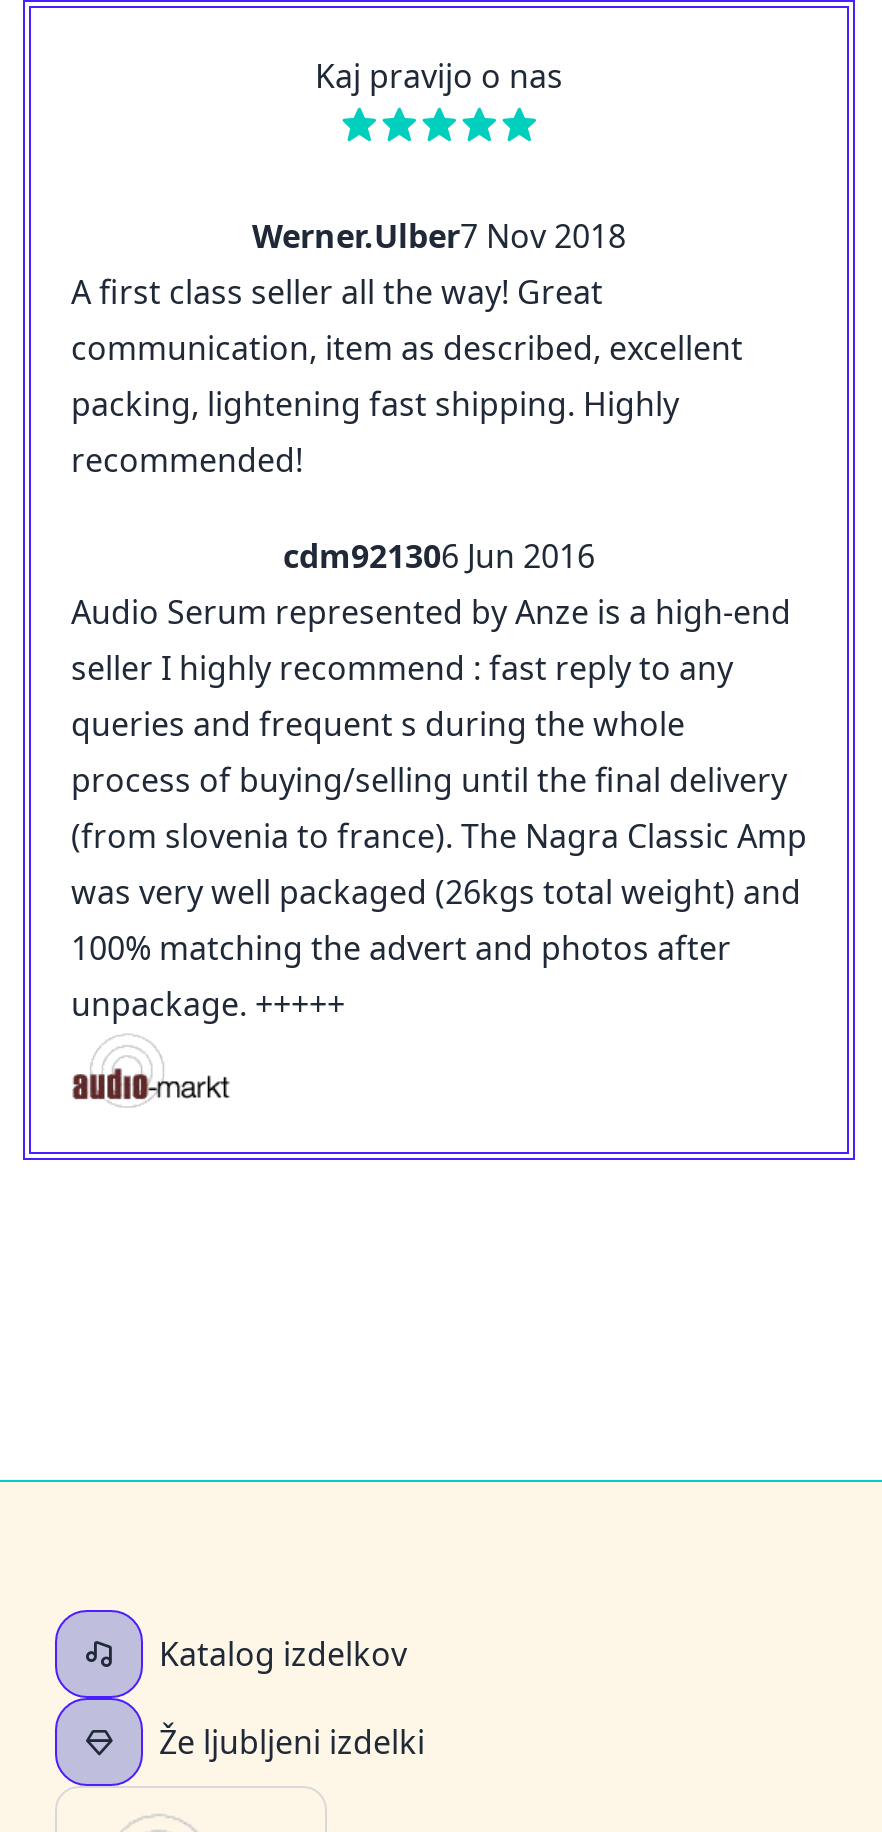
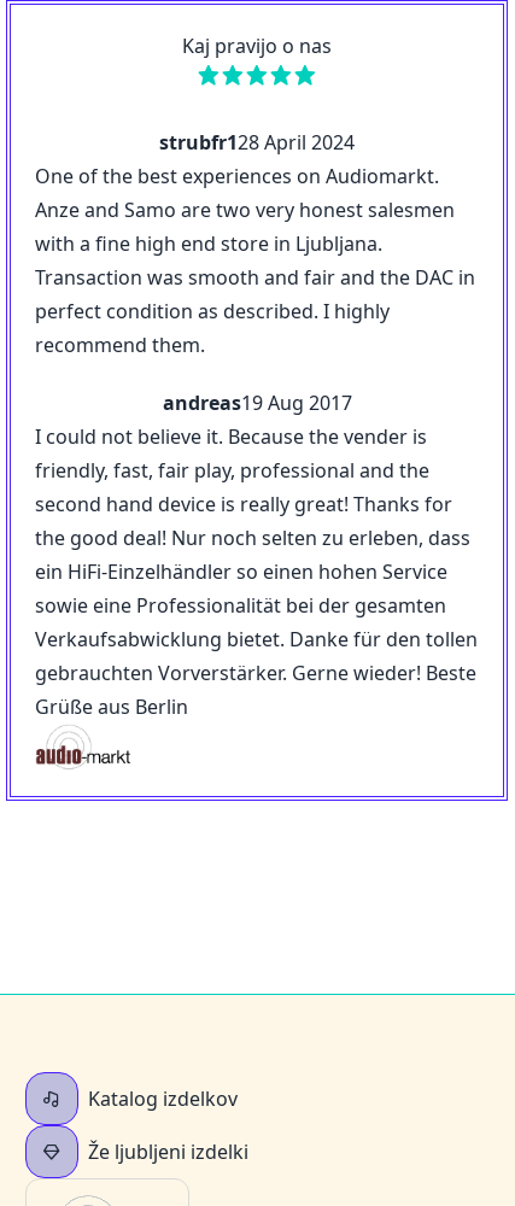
[71,215,743,483] Werner.Ulber7 Nov 2018 | A first class seller all the way! Great | communication, item as described, excellent | packing, lightening fast shipping. Highly | recommended! -> [35,129,475,359] strubfr128 April 2024 | One of the best experiences on Audiomarkt. | Anze and Samo are two very honest salesmen | with a fine high end store in Ljubljana. | Transaction was smooth and fair and the DAC in | perfect condition as described. I highly | recommend them.
[71,535,807,1027] cdm921306 Jun 2016 | Audio Serum represented by Anze is a high-end | seller I highly recommend : fast reply to any | queries and frequent s during the whole | process of buying/selling until the final delivery | (from slovenia to france). The Nagra Classic Amp | was very well packaged (26kgs total weight) and | 100% matching the advert and photos after | unpackage. +++++ -> [35,390,478,720] andreas19 Aug 2017 | I could not believe it. Because the vender is | friendly, fast, fair play, professional and the | second hand device is really great! Thanks for | the good deal! Nur noch selten zu erleben, dass | ein HiFi-Einzelhändler so einen hohen Service | sowie eine Professionalität bei der gesamten | Verkaufsabwicklung bietet. Danke für den tollen | gebrauchten Vorverstärker. Gerne wieder! Beste | Grüße aus Berlin

